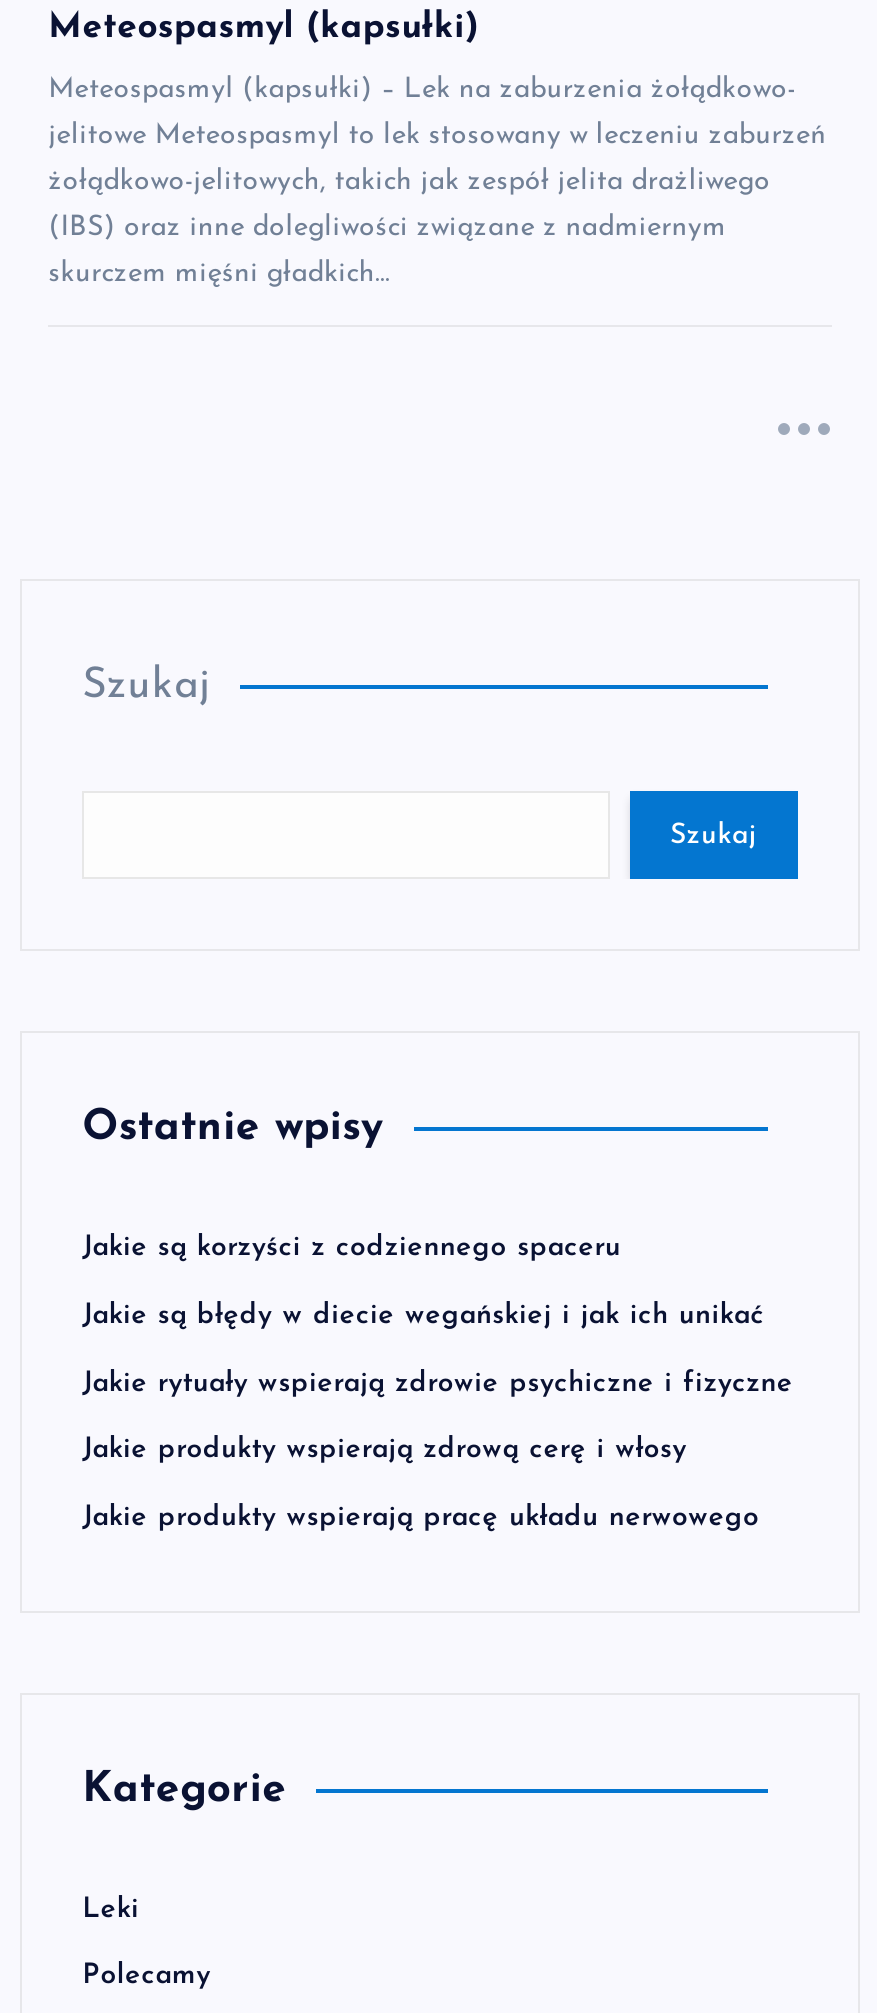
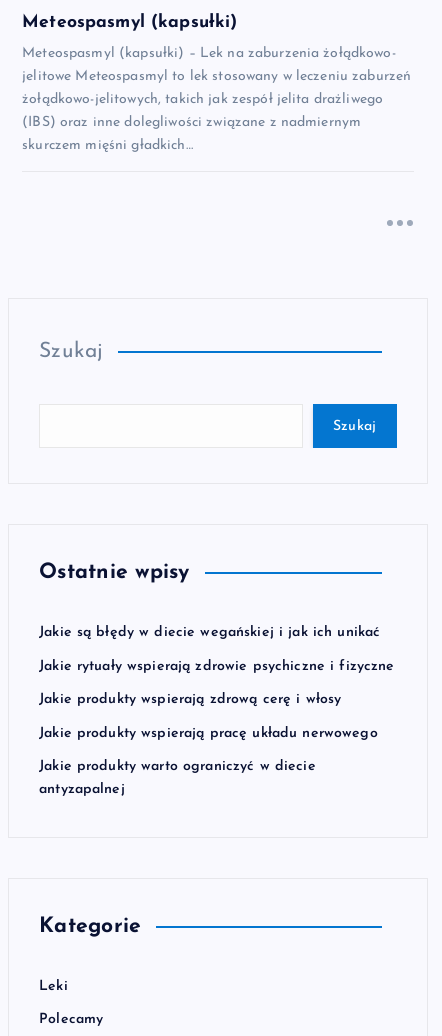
[82,1234,621,1264] Jakie są korzyści z codziennego spaceru -> none
moved [82,1301,793,1532] -> [39,625,394,741]: Jakie są błędy w diecie wegańskiej i jak ich unikać | Jakie rytuały wspierają zdrowie psychiczne i fizyczne | Jakie produkty wspierają zdrową cerę i włosy | Jakie produkty wspierają pracę układu nerwowego
none -> [39,760,316,798] Jakie produkty warto ograniczyć w diecie | antyzapalnej

